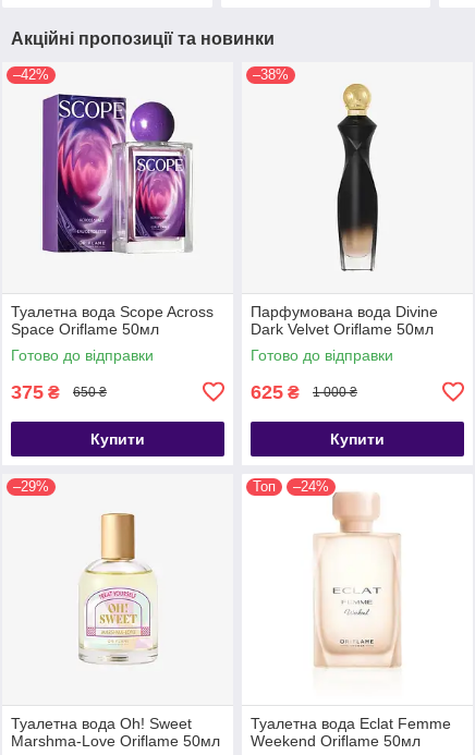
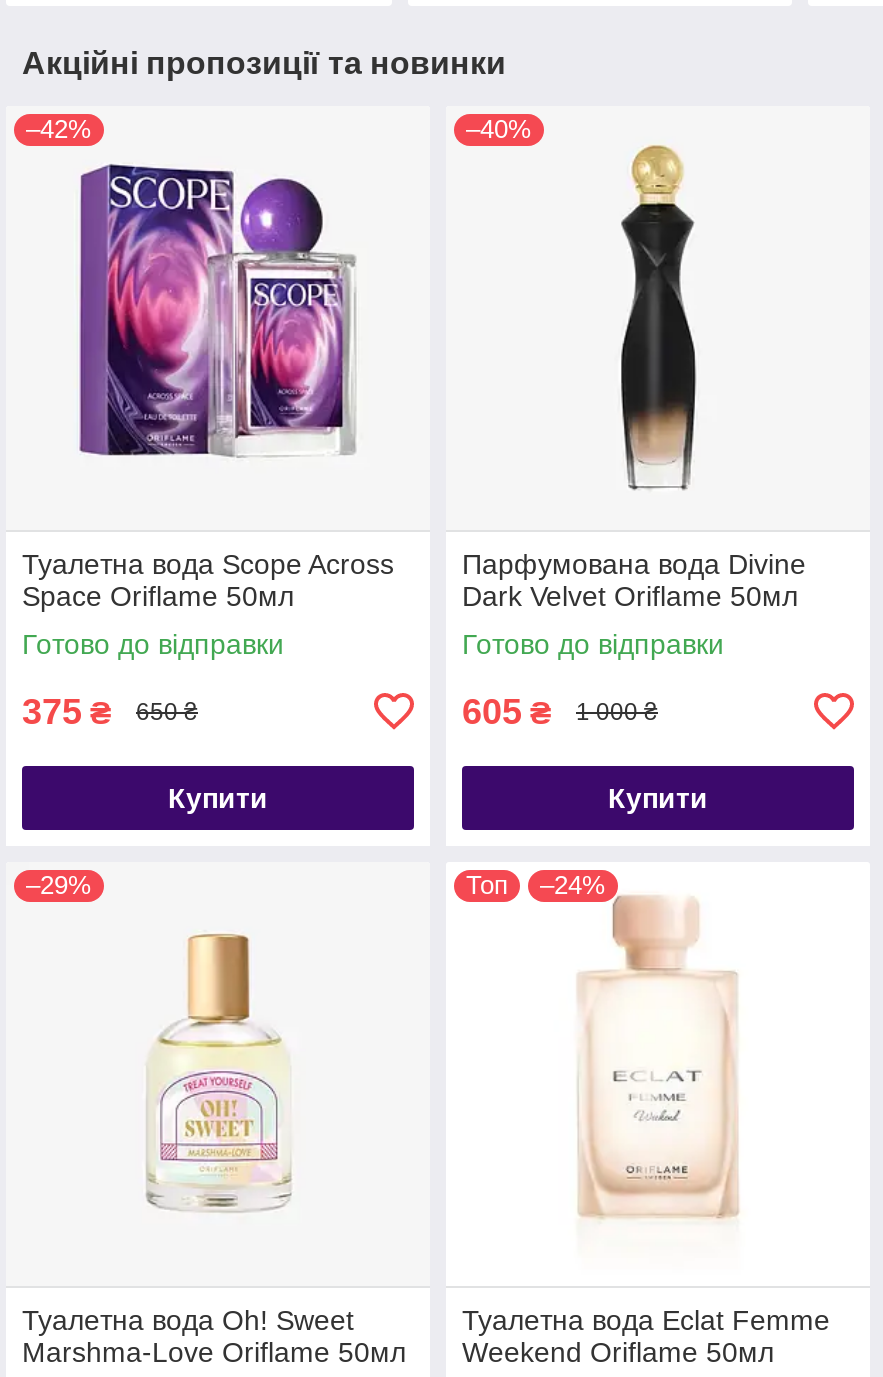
[253,66,289,83] –38% -> [466,114,532,144] –40%
[251,381,300,403] 625 ₴ -> [462,692,552,732] 605 ₴

